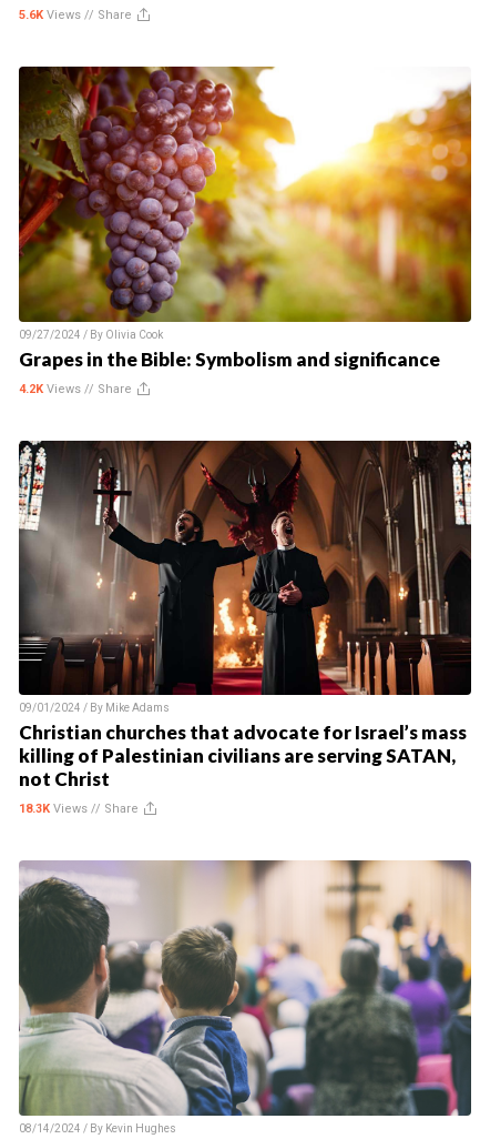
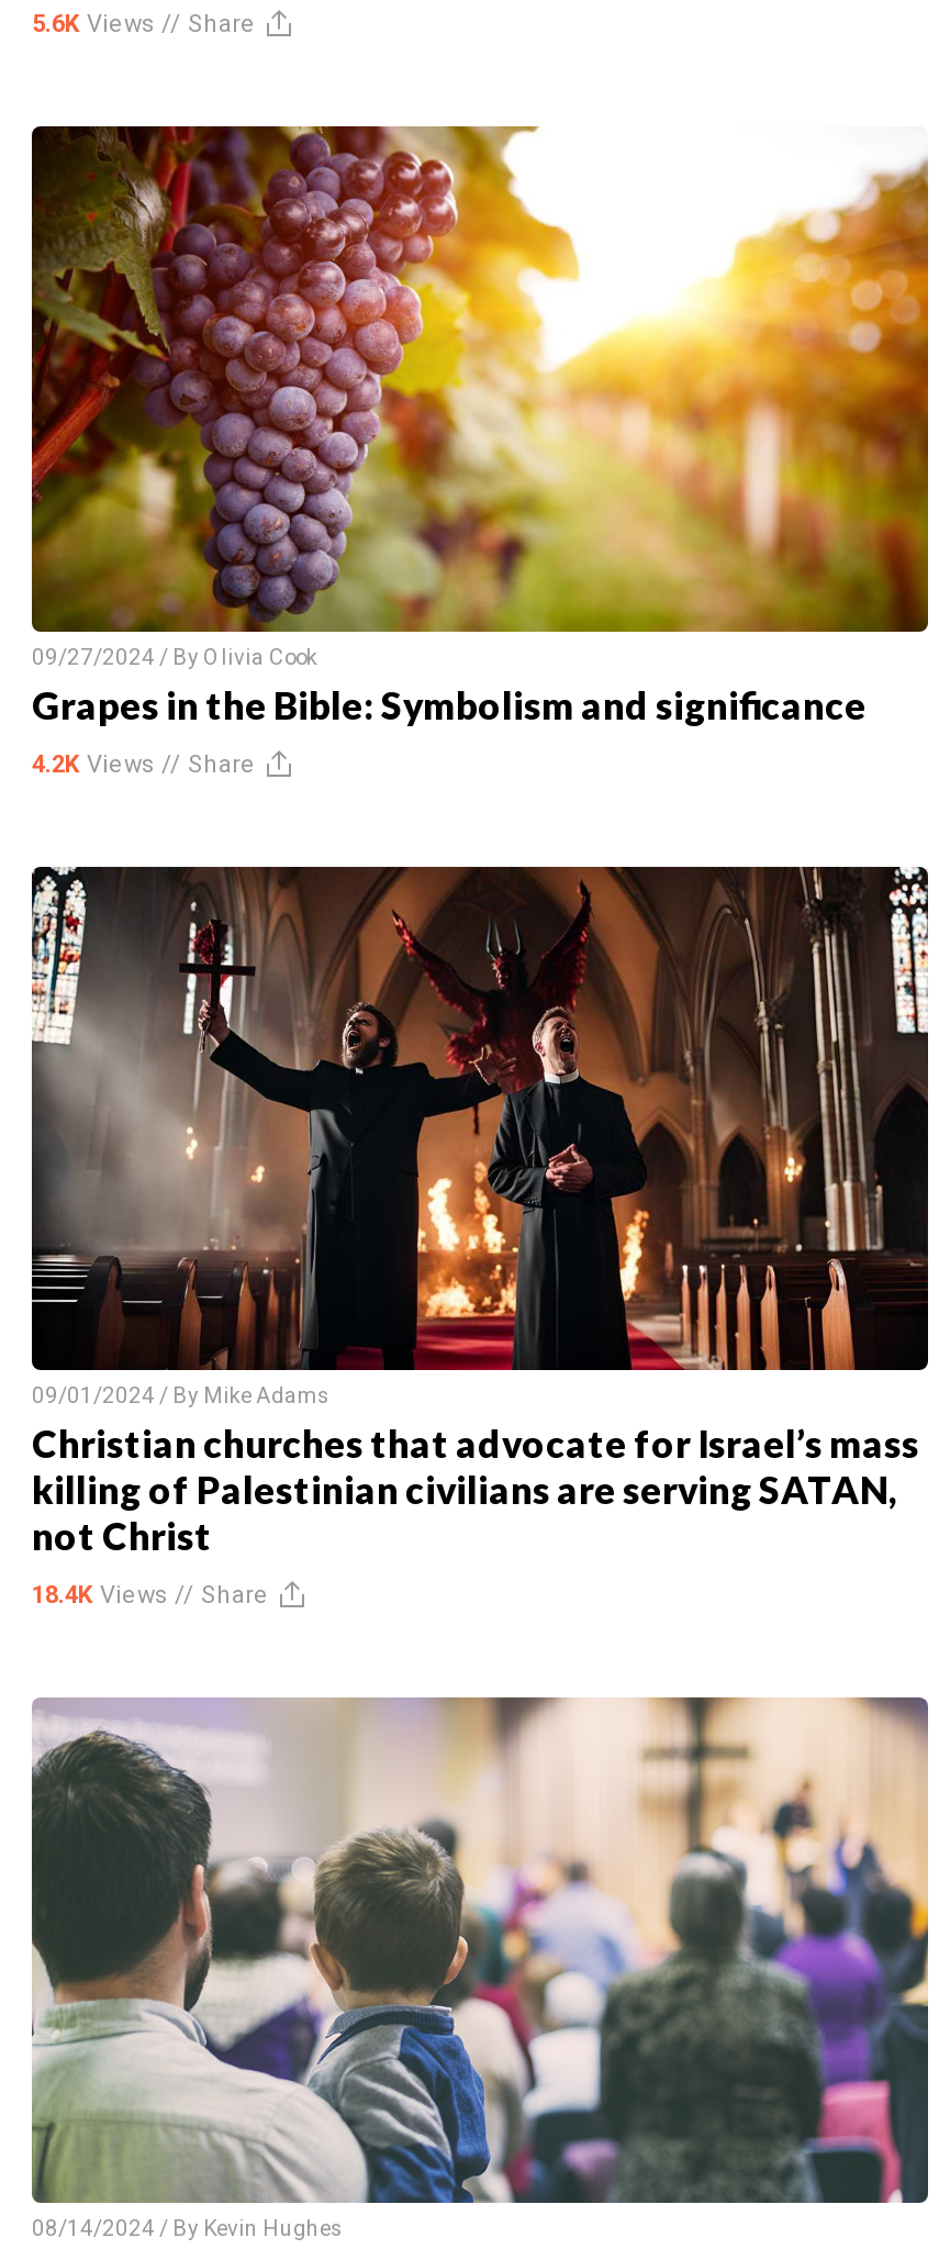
[19,802,139,816] 18.3K Views // Share -> [32,1581,269,1610] 18.4K Views // Share

